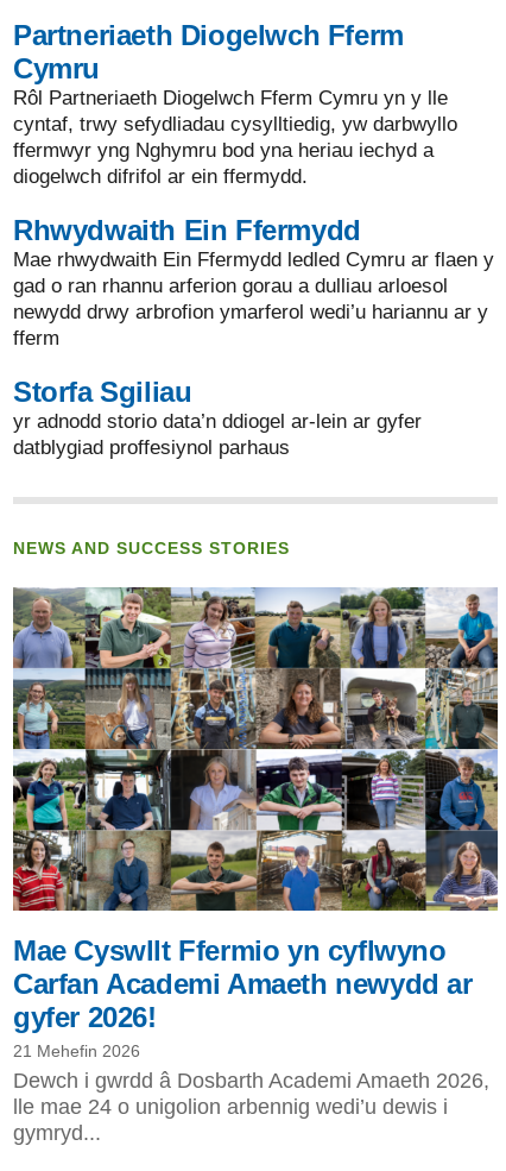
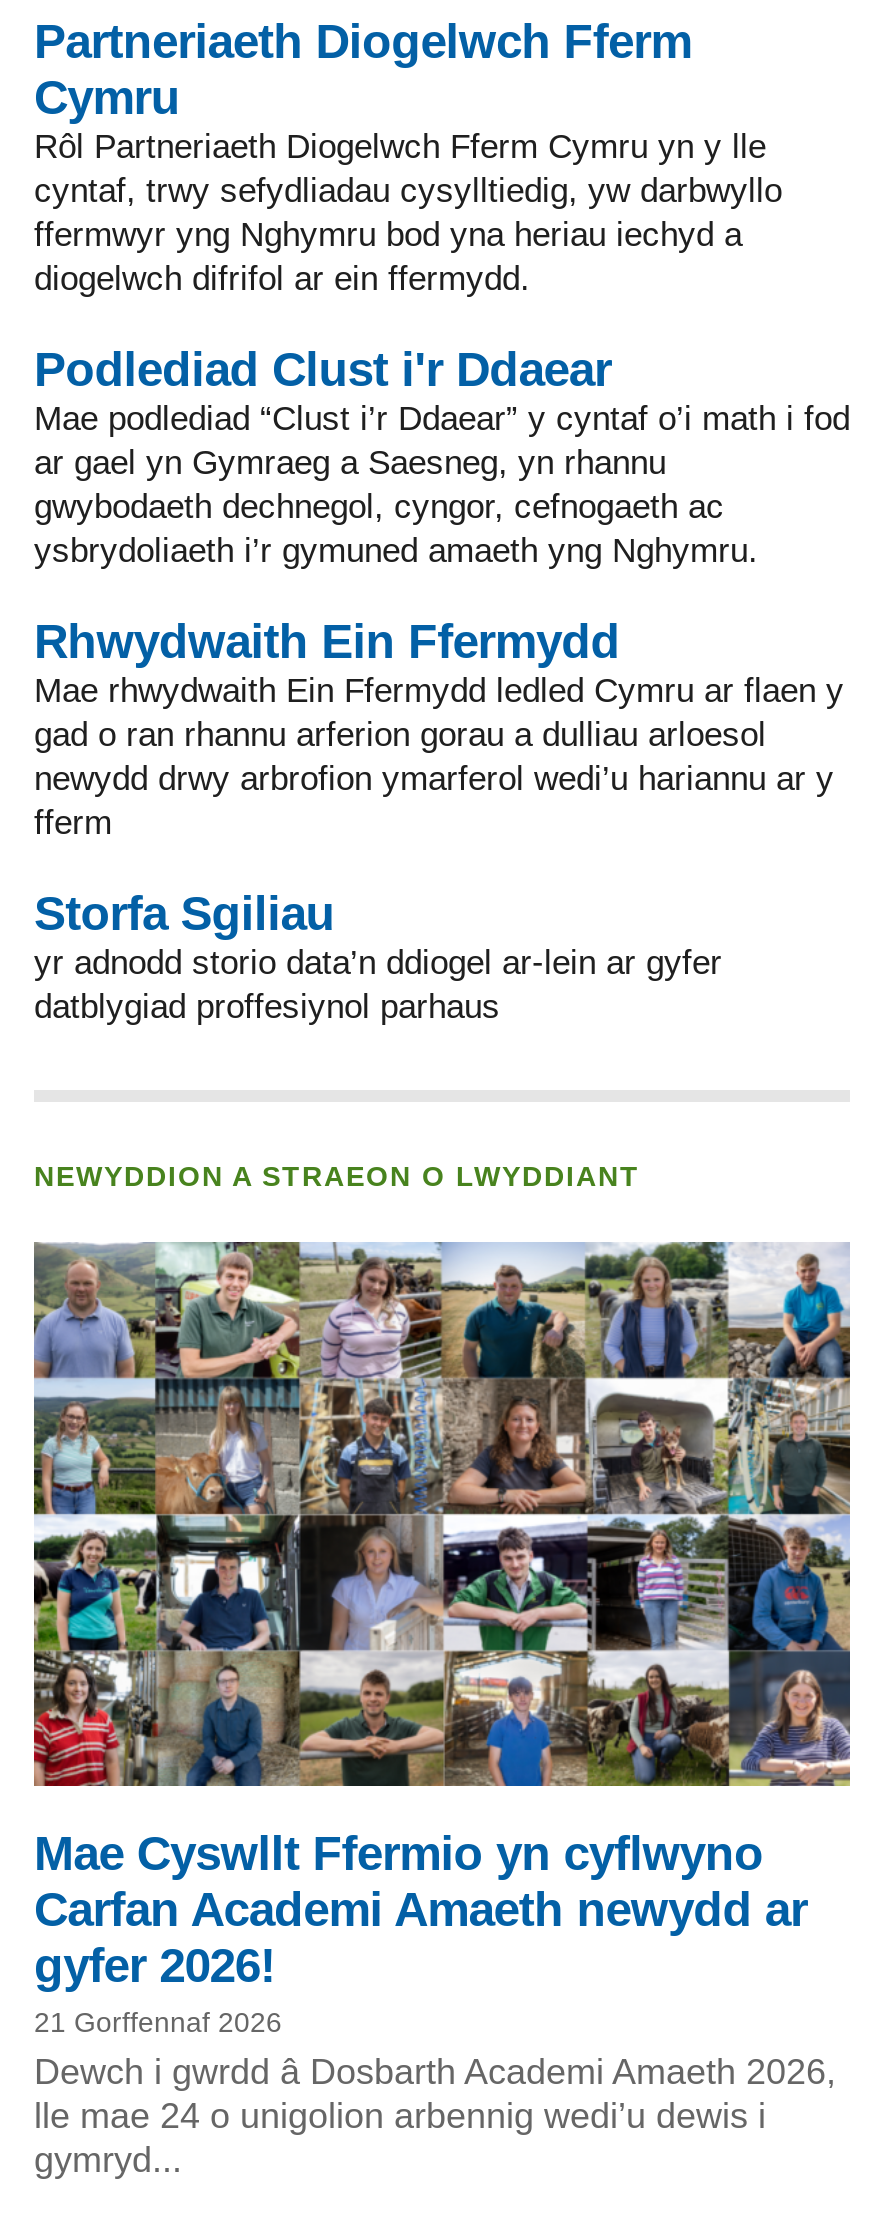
none -> [34,342,850,570] Podlediad Clust i'r Ddaear | Mae podlediad “Clust i’r Ddaear” y cyntaf o’i math i fod | ar gael yn Gymraeg a Saesneg, yn rhannu | gwybodaeth dechnegol, cyngor, cefnogaeth ac | ysbrydoliaeth i’r gymuned amaeth yng Nghymru.
[13,539,290,558] NEWS AND SUCCESS STORIES -> [34,1160,640,1192] NEWYDDION A STRAEON O LWYDDIANT
[13,1041,140,1060] 21 Mehefin 2026 -> [34,2006,282,2038] 21 Gorffennaf 2026

